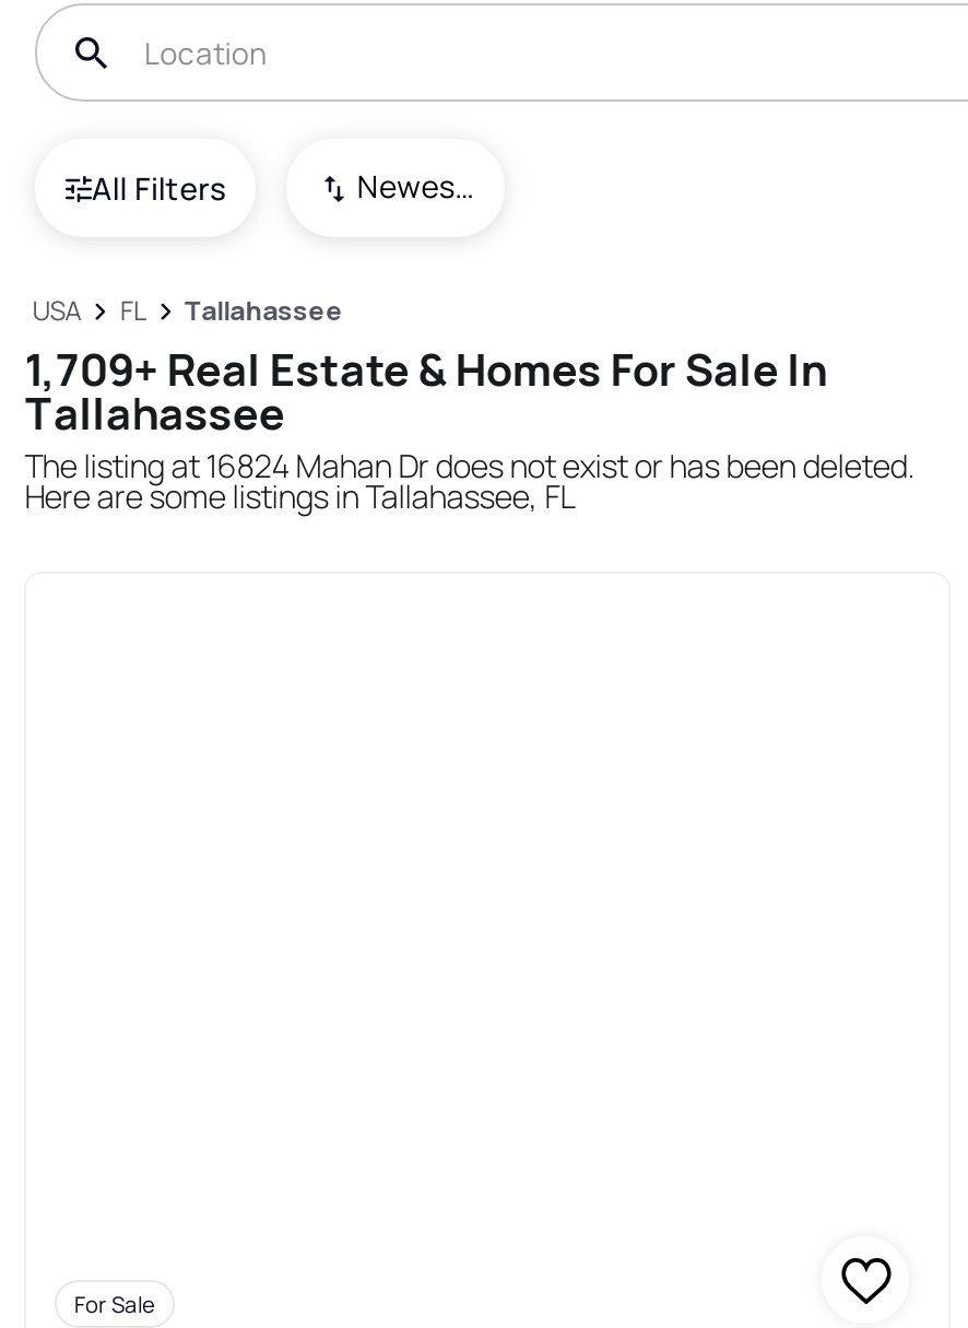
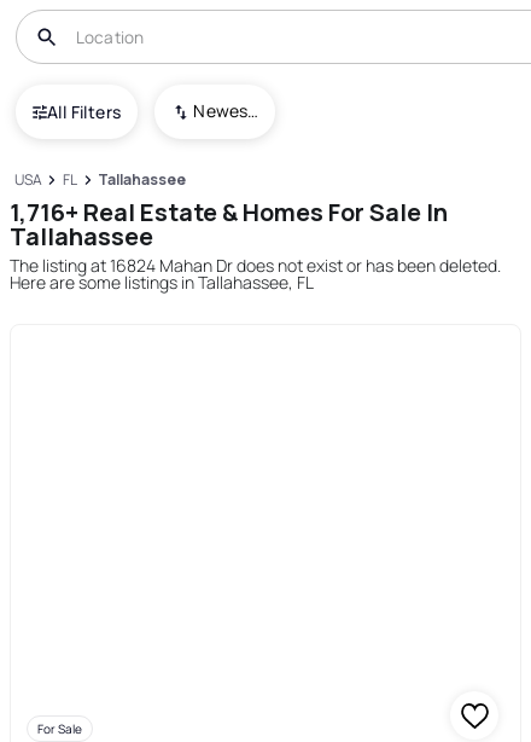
[24,339,826,399] 1,709+ Real Estate & Homes For Sale In -> [10,196,448,228] 1,716+ Real Estate & Homes For Sale In

